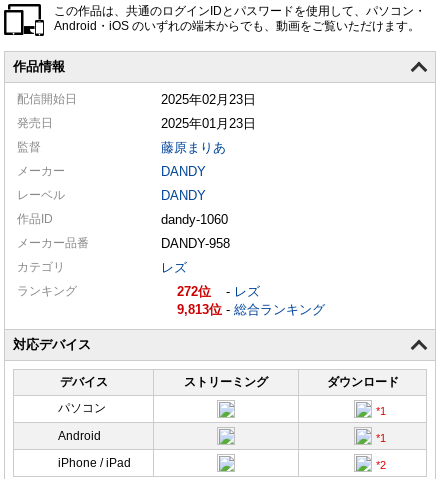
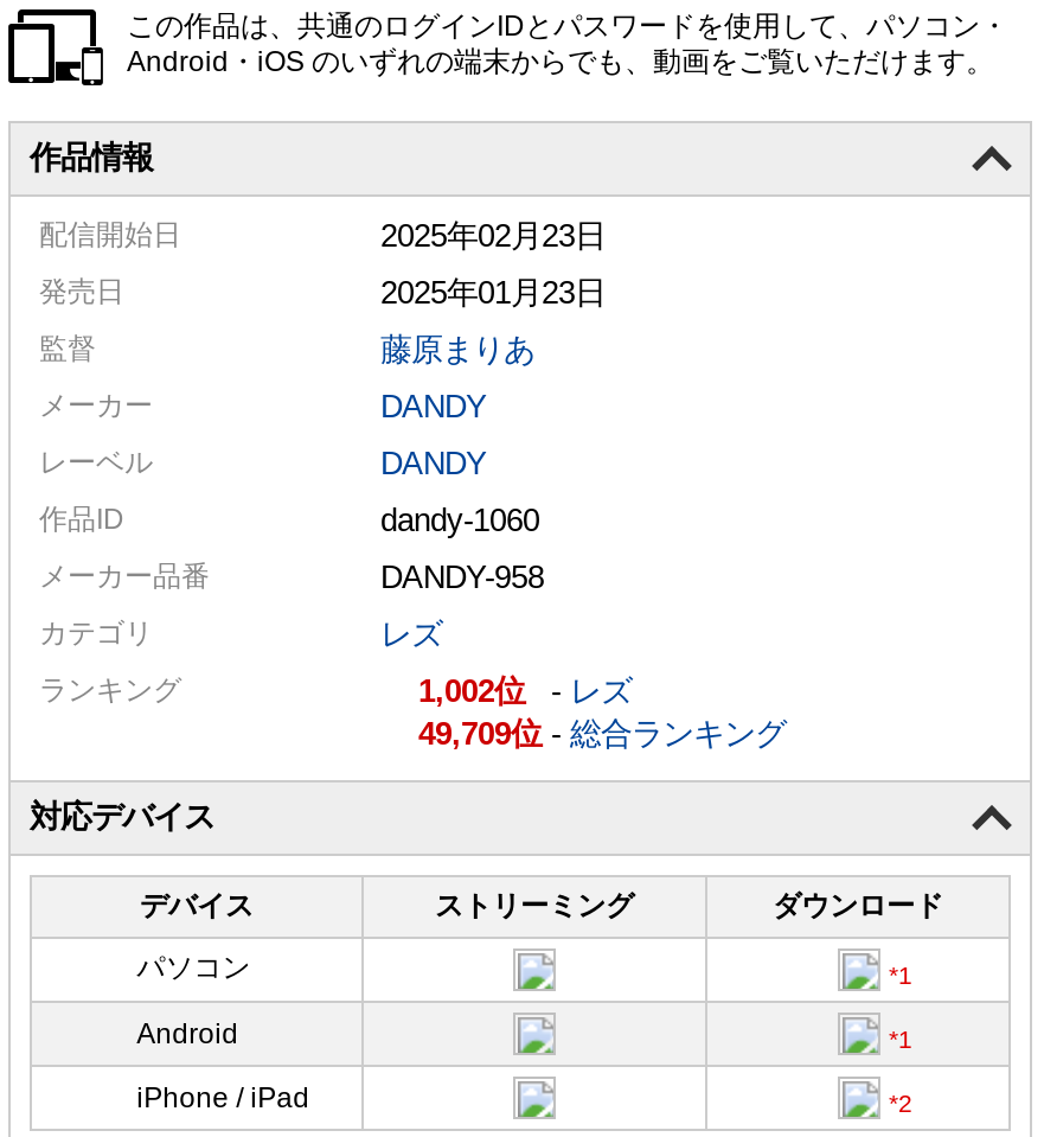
[177,284,260,299] 272 -レズ -> [418,673,632,709] 1,002 -レズ
[177,302,325,317] 9,813 -総合ランキング -> [418,716,786,751] 49,709 -総合ランキング

